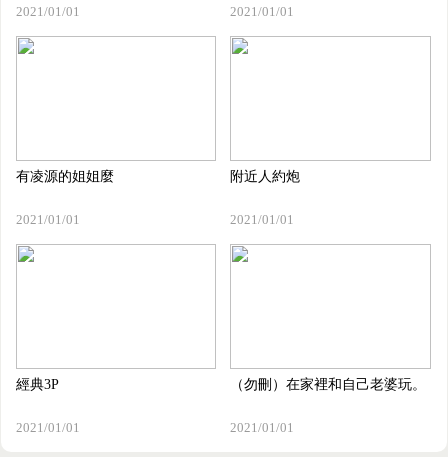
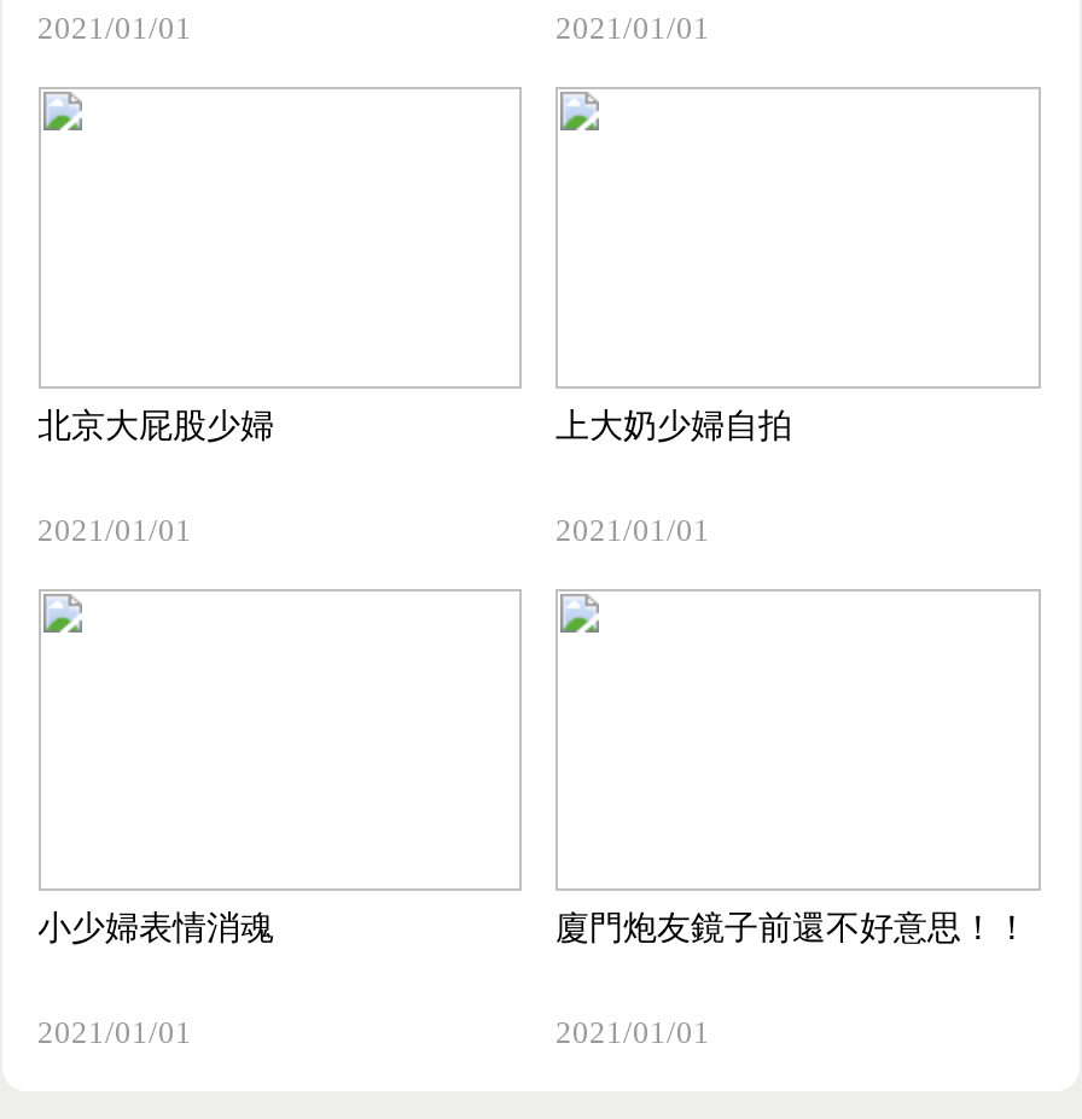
[15,169,113,184] 有凌源的姐姐麼 -> [37,408,274,444] 北京大屁股少婦
[230,169,300,184] 附近人約炮 -> [555,408,792,444] 上大奶少婦自拍
[15,377,58,392] 經典3P -> [37,910,274,946] 小少婦表情消魂
[230,377,426,392] （勿刪）在家裡和自己老婆玩。 -> [555,910,1029,946] 廈門炮友鏡子前還不好意思！！

